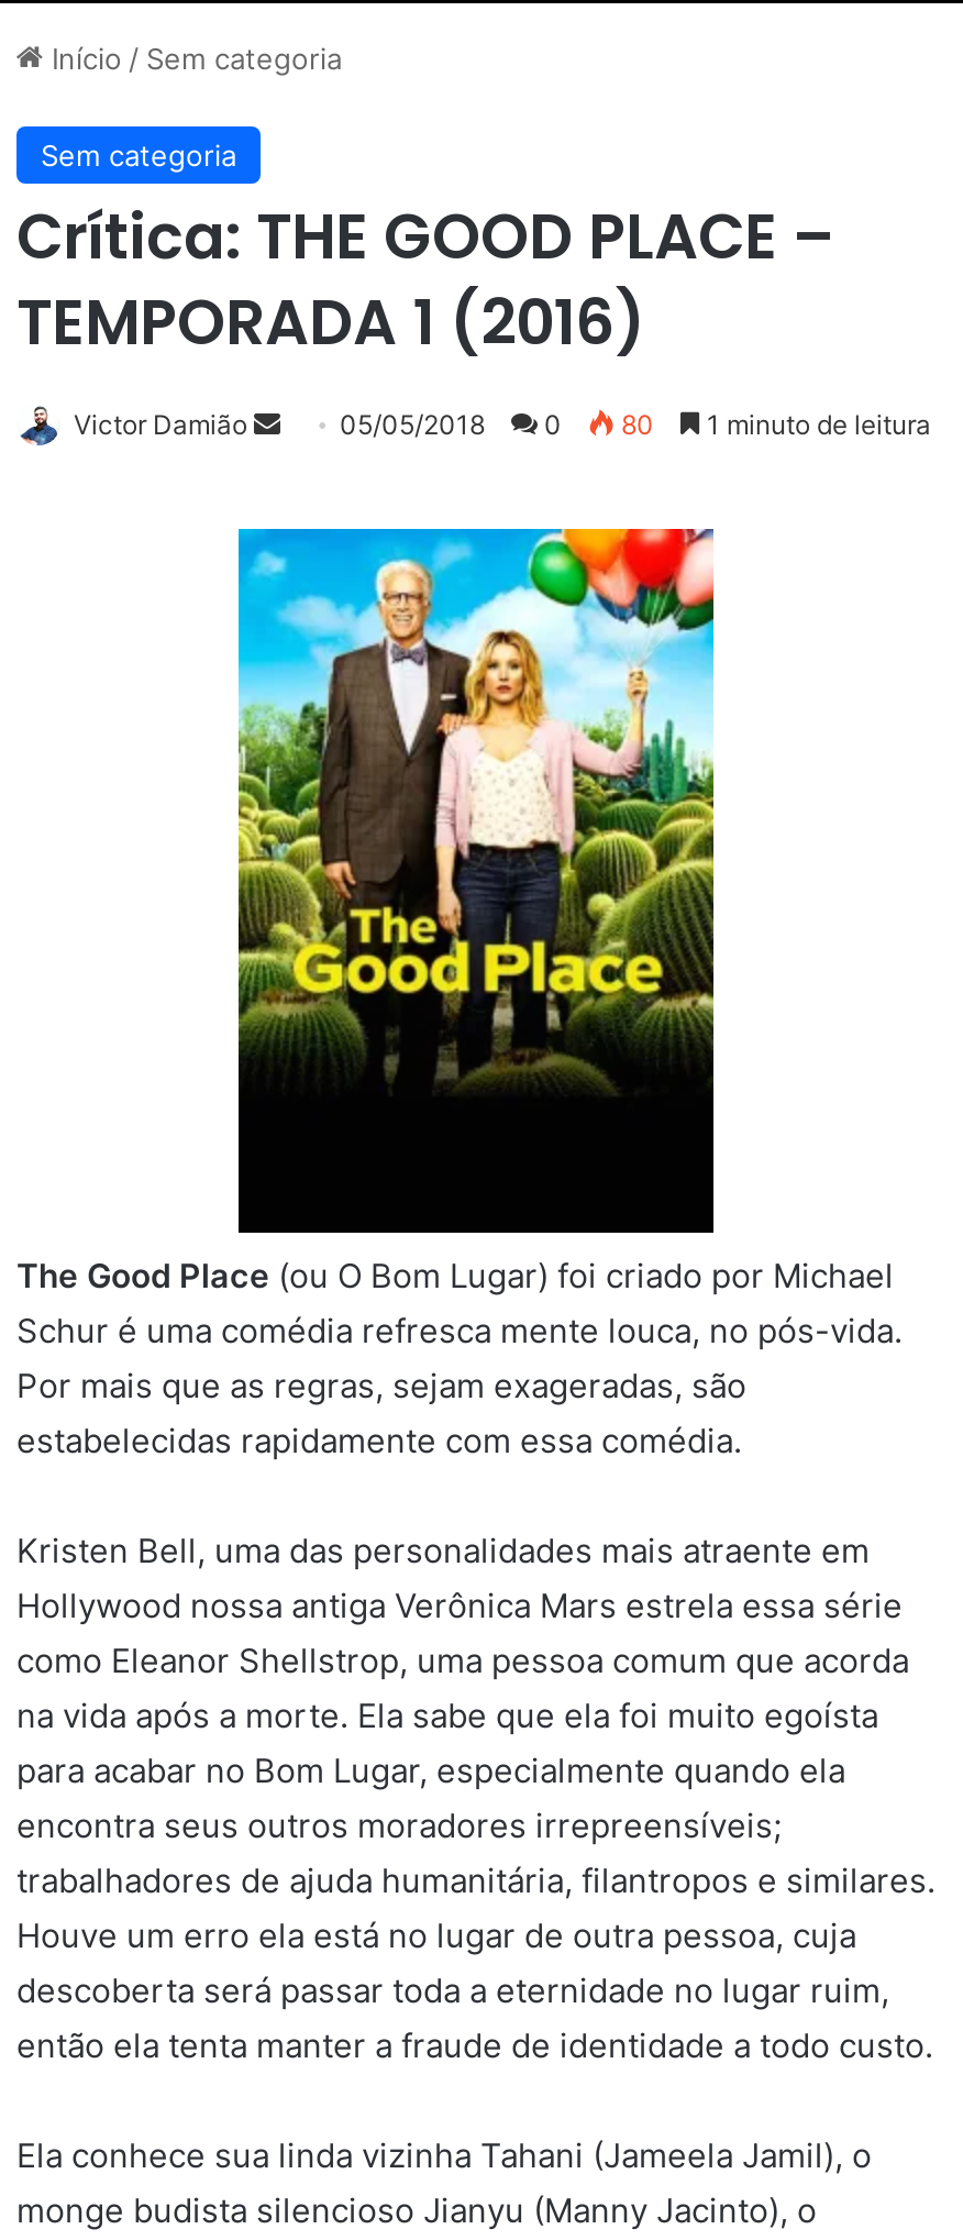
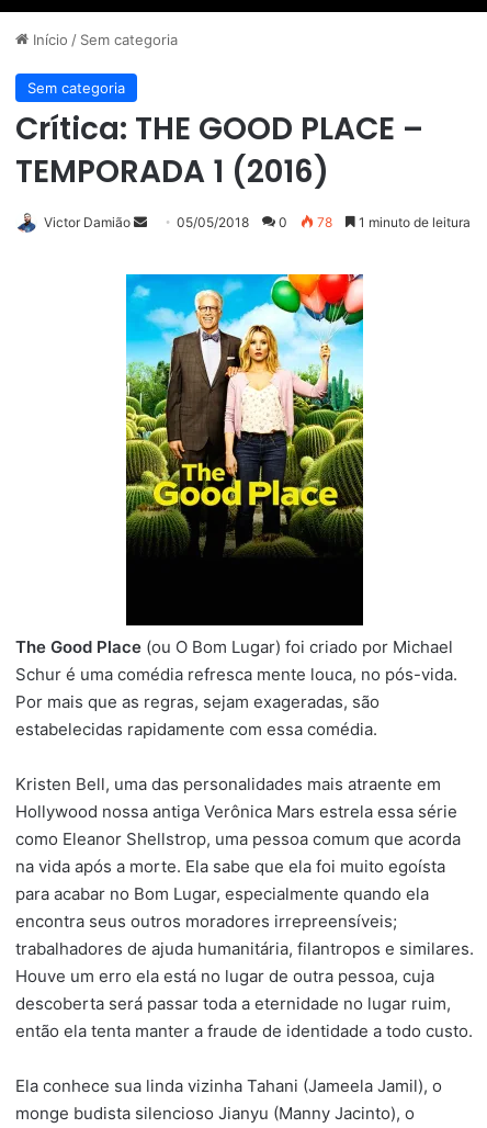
[615,409,654,442] 80 -> [314,214,332,231] 78

